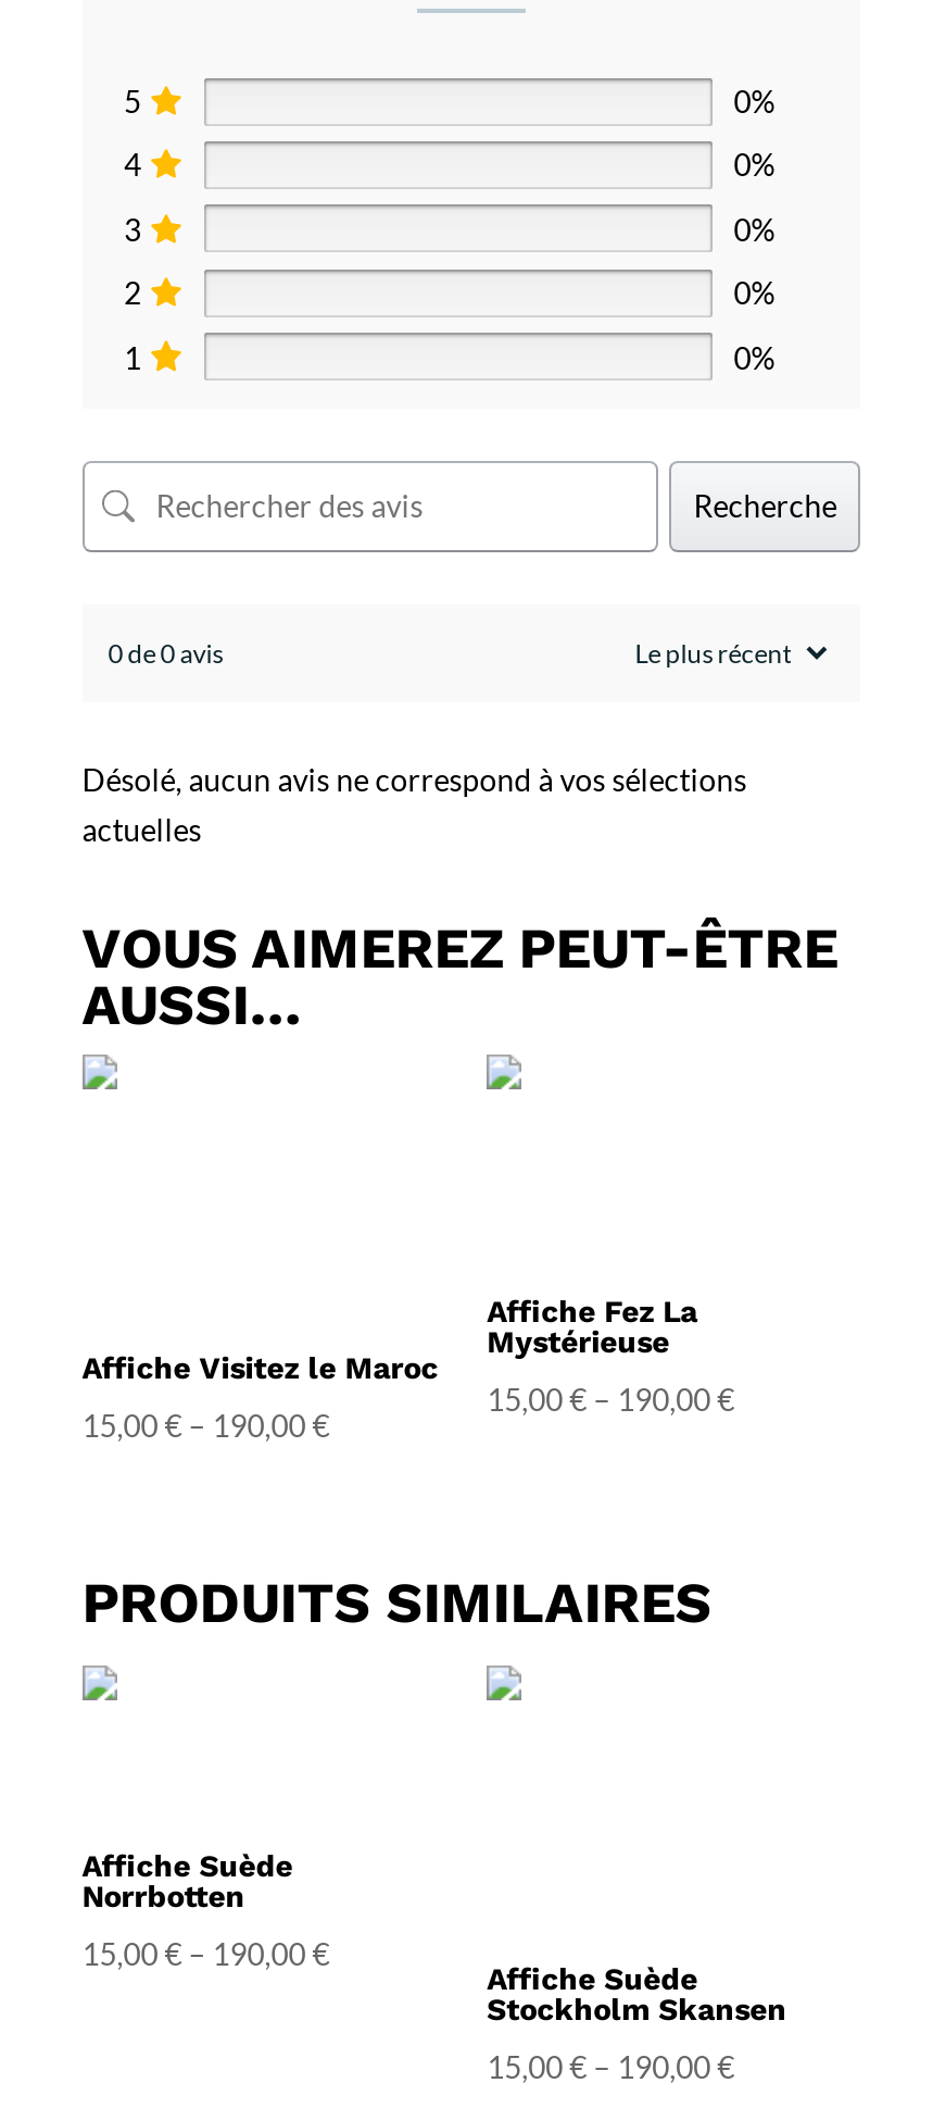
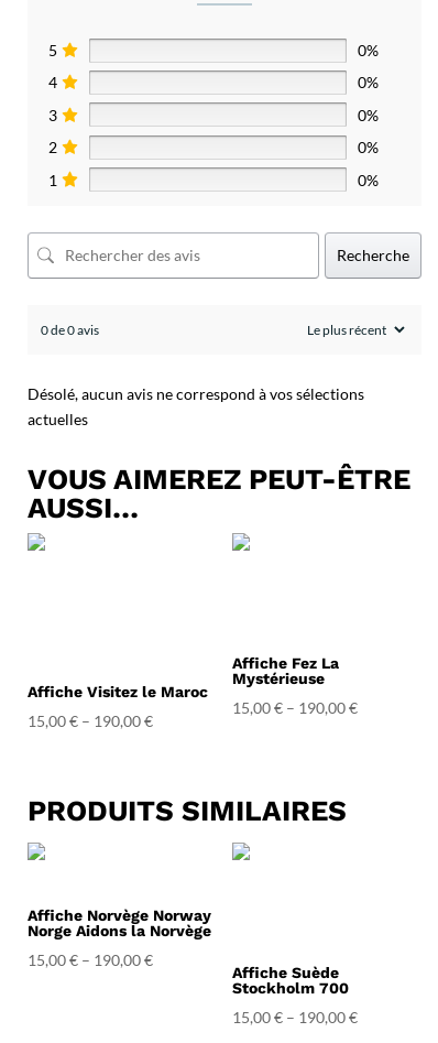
[82,1848,293,1913] Affiche Suède | Norrbotten -> [27,906,211,939] Affiche Norvège Norway | Norge Aidons la Norvège
[487,1991,787,2026] Stockholm Skansen -> [232,979,349,996] Stockholm 700

